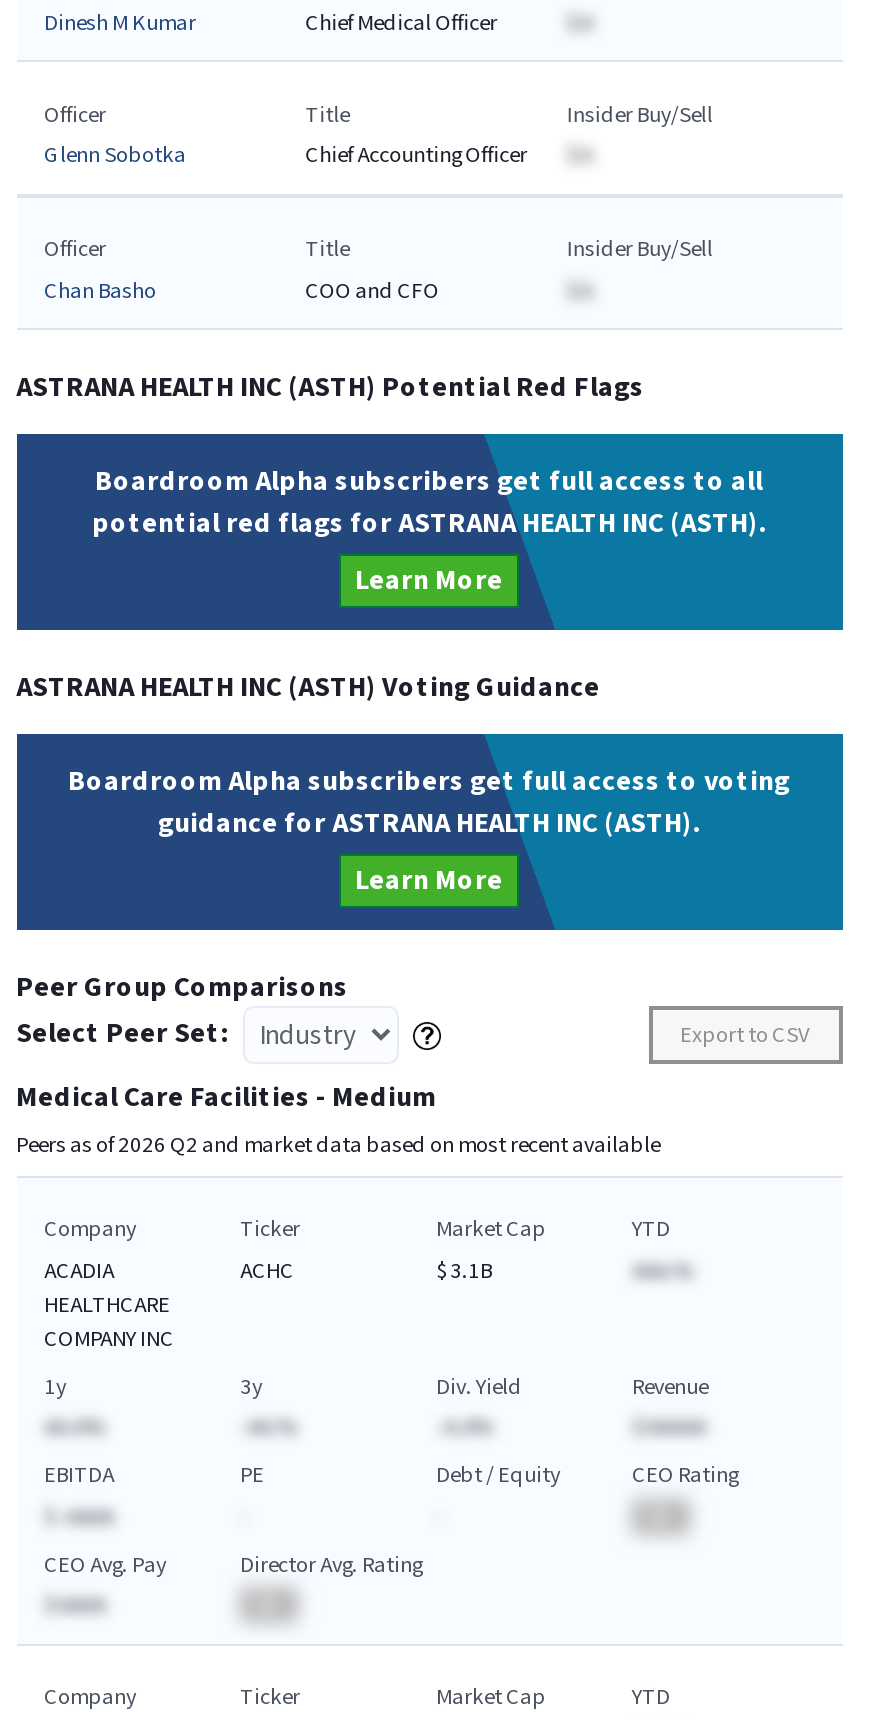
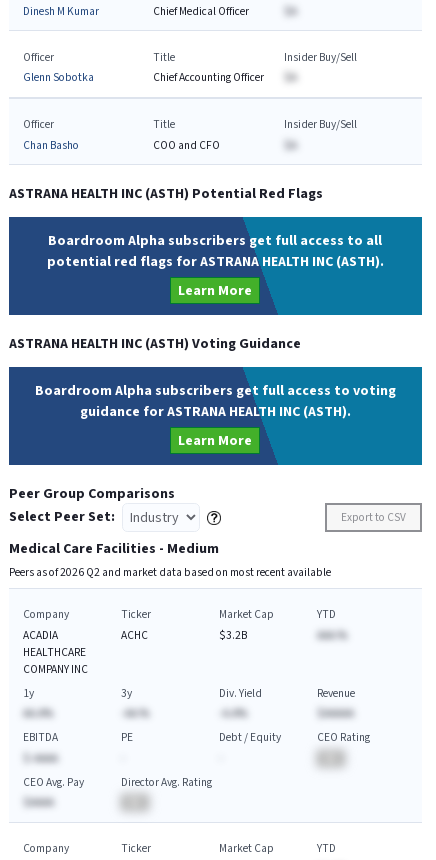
[436,1255,492,1285] $3.1B -> [218,627,246,642] $3.2B

